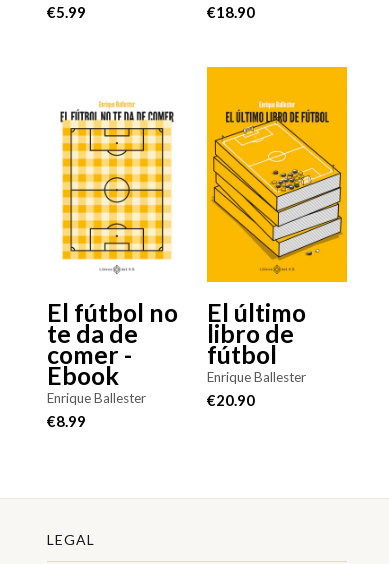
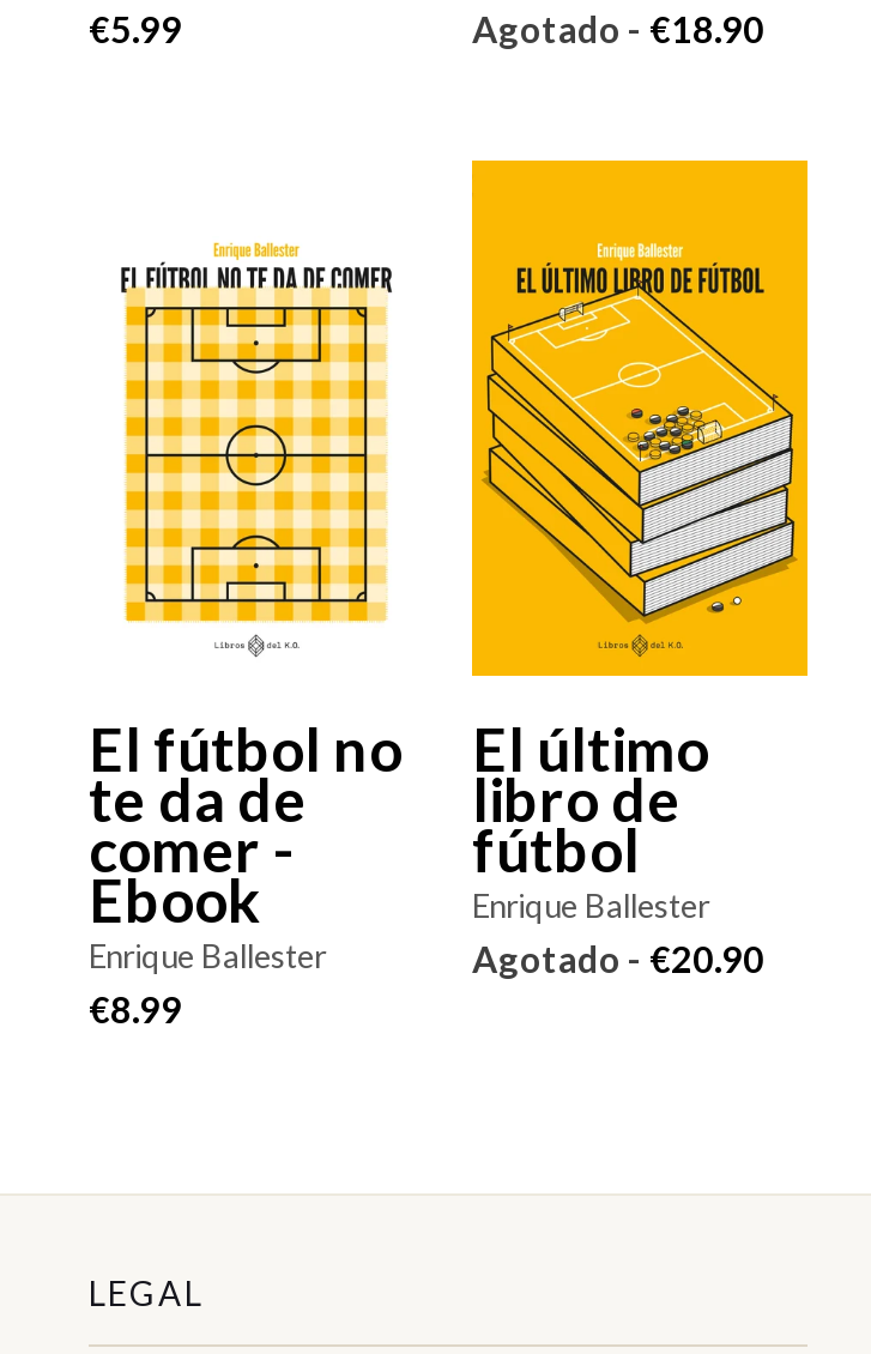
[207,3,255,21] €18.90 -> [472,7,764,50] Agotado - €18.90
[207,390,255,408] €20.90 -> [472,936,764,979] Agotado - €20.90

